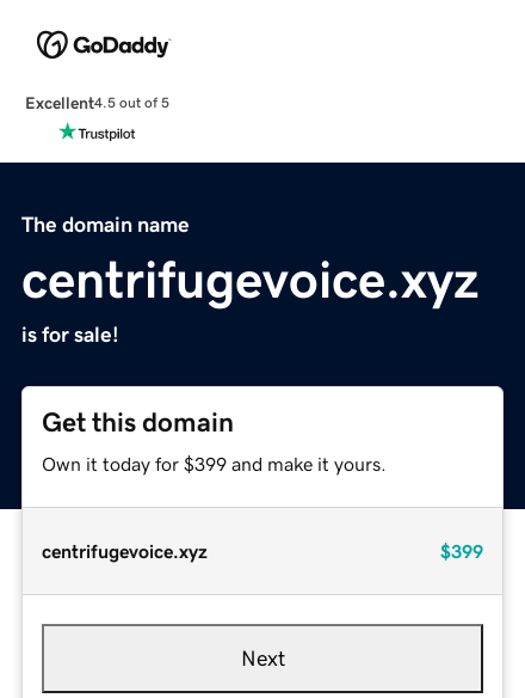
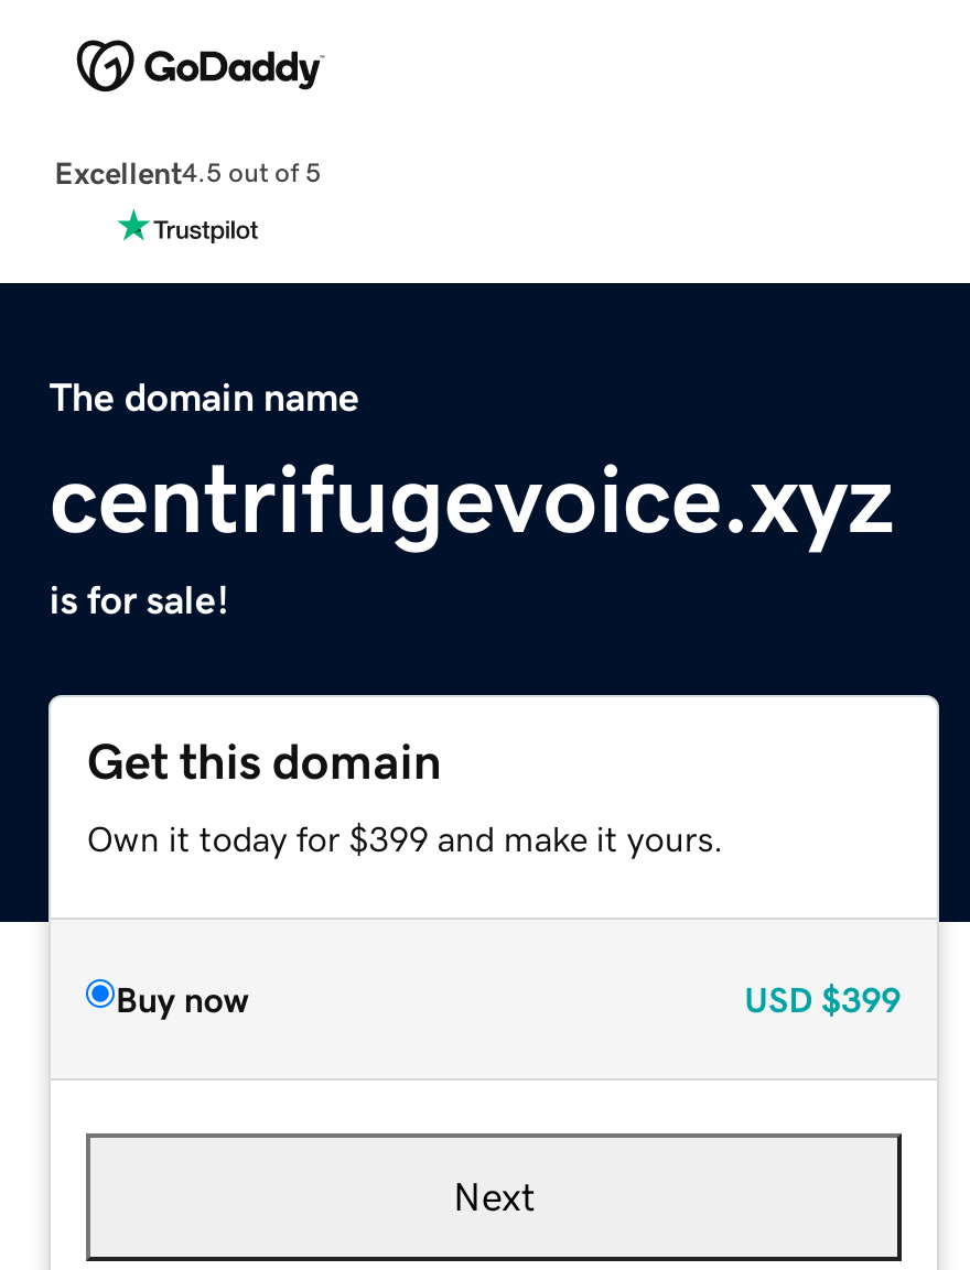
[42,541,483,560] centrifugevoice.xyz | $399 -> [116,981,901,1016] Buy now | USD $399

